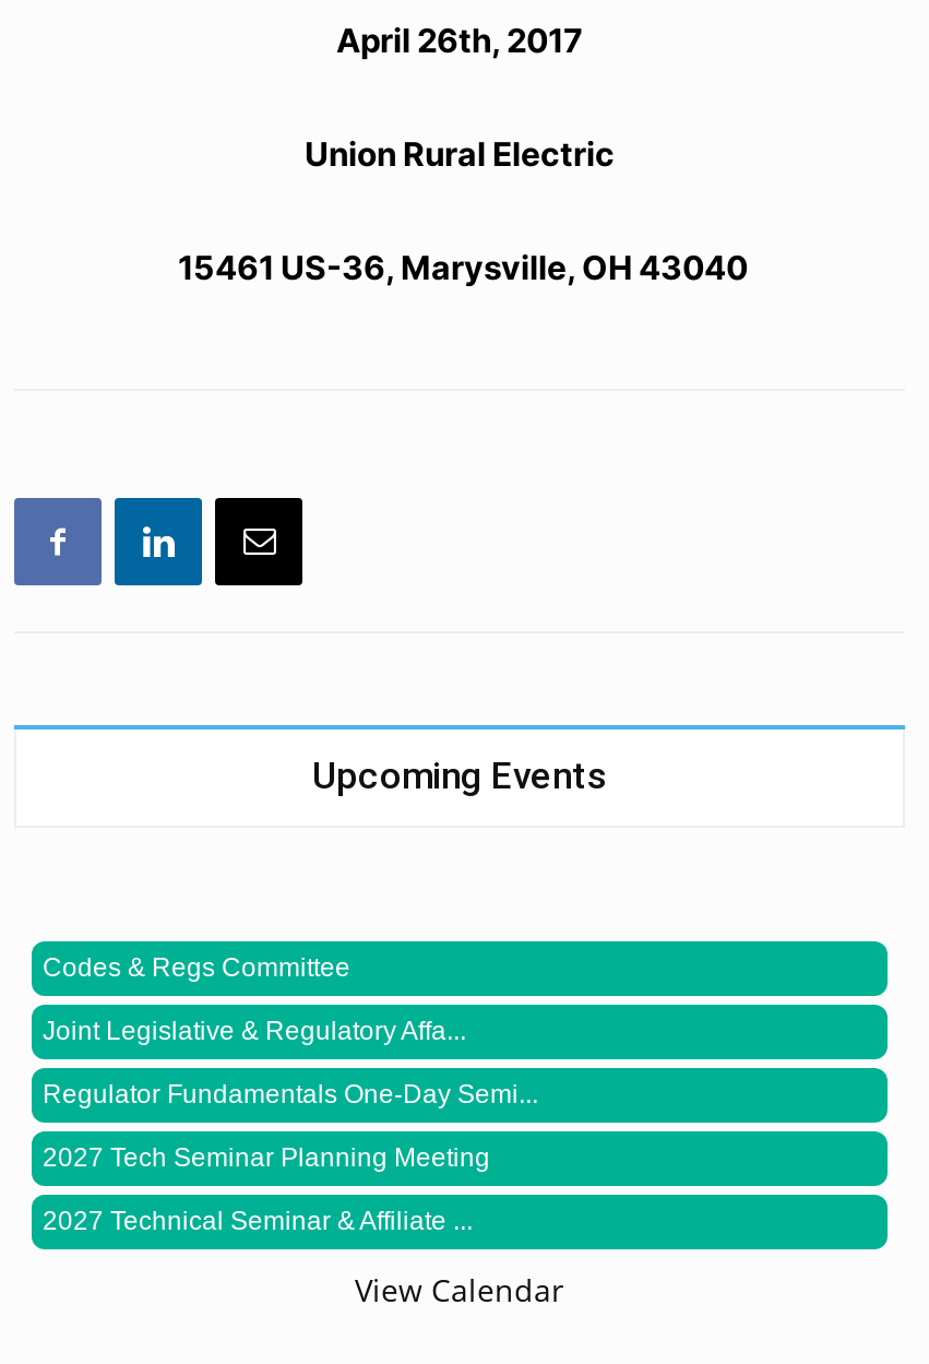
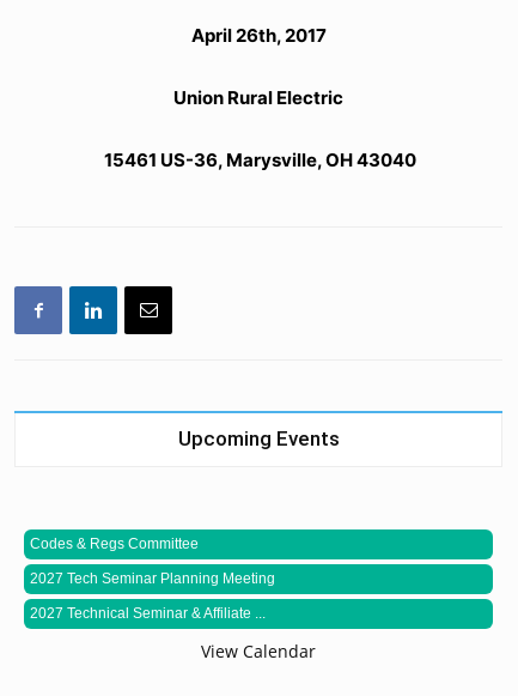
[43,1016,538,1110] Joint Legislative & Regulatory Affa... | Regulator Fundamentals One-Day Semi... -> none

